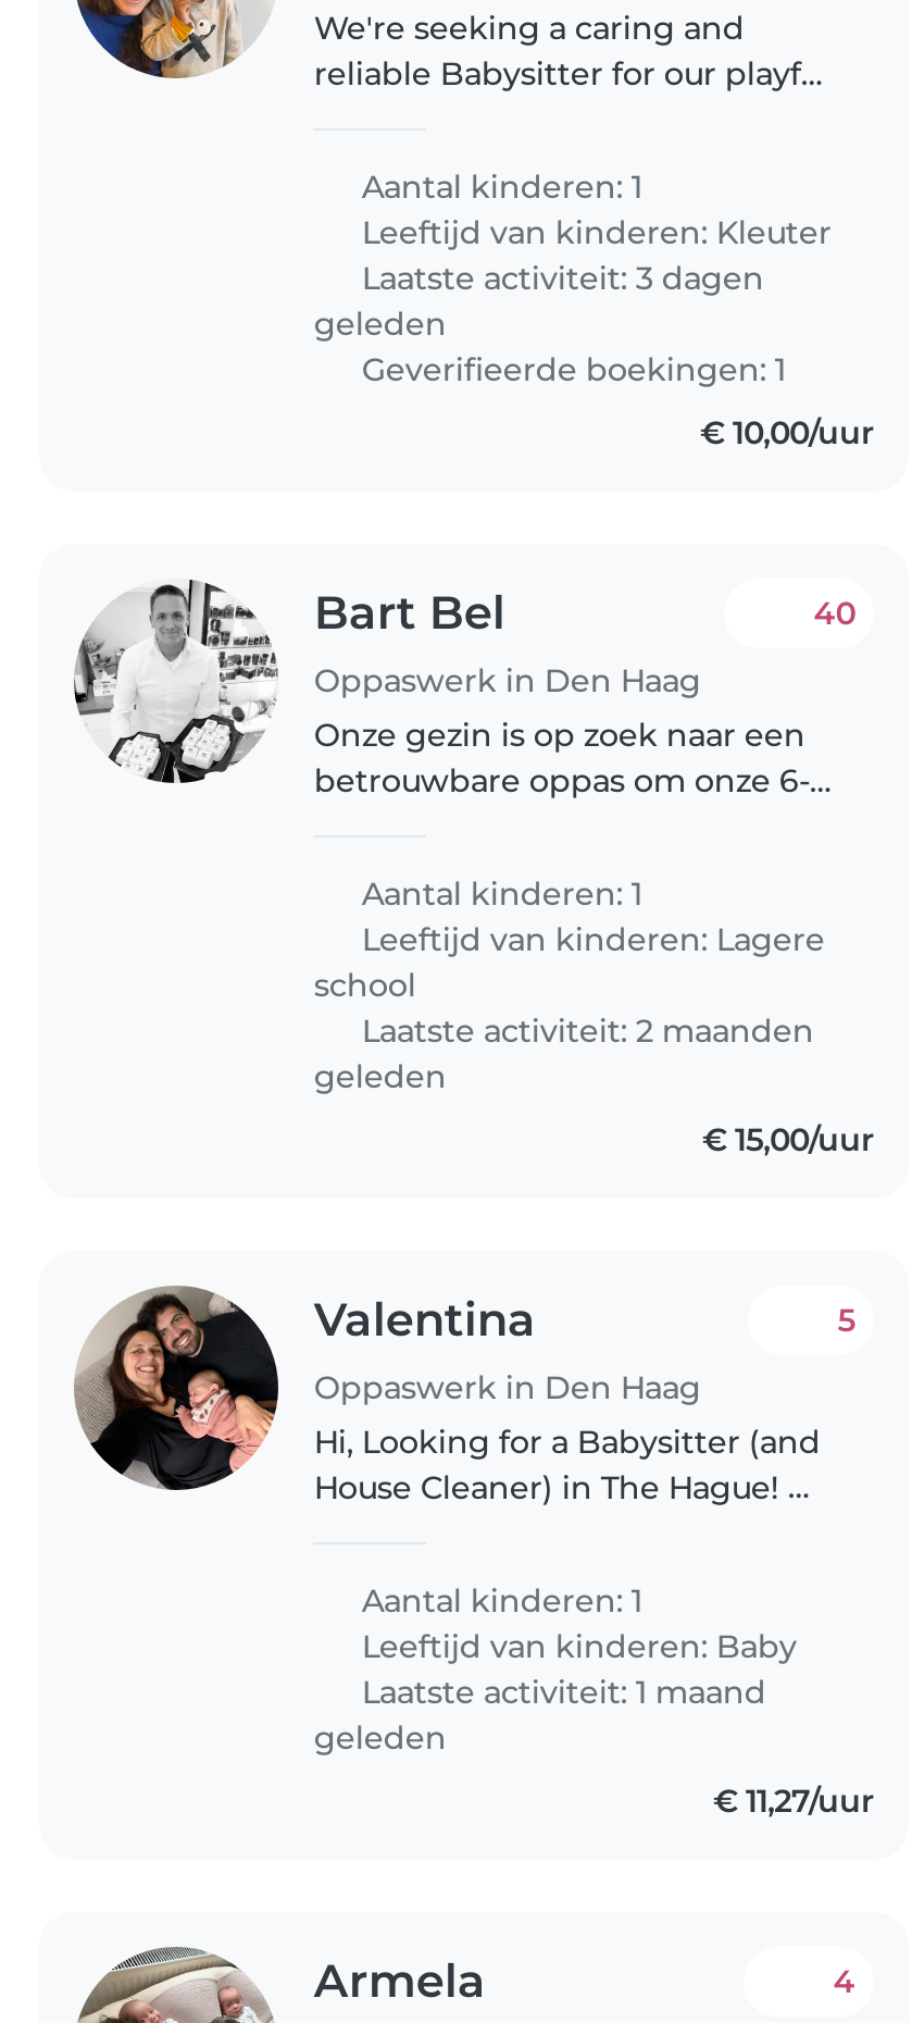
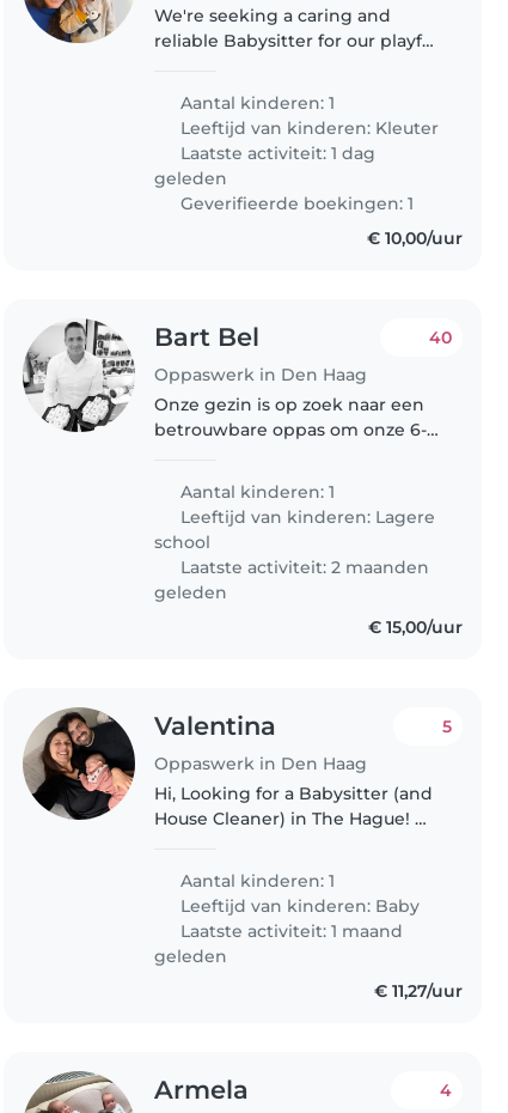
[353,259,764,298] Laatste activiteit: 3 dagen -> [176,143,376,164] Laatste activiteit: 1 dag

